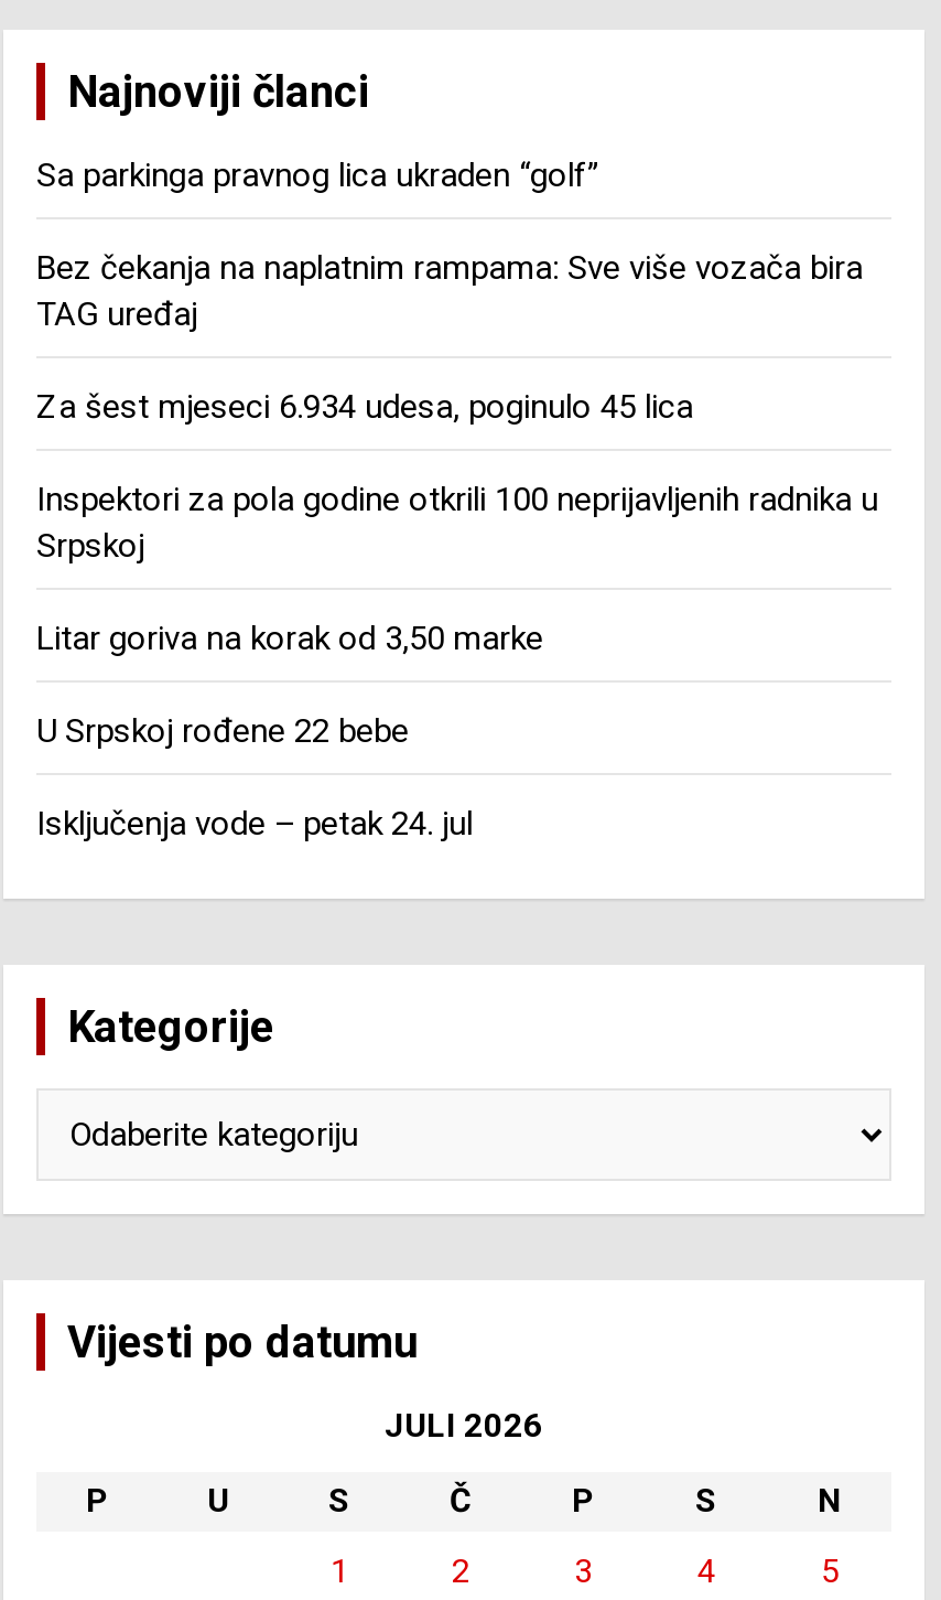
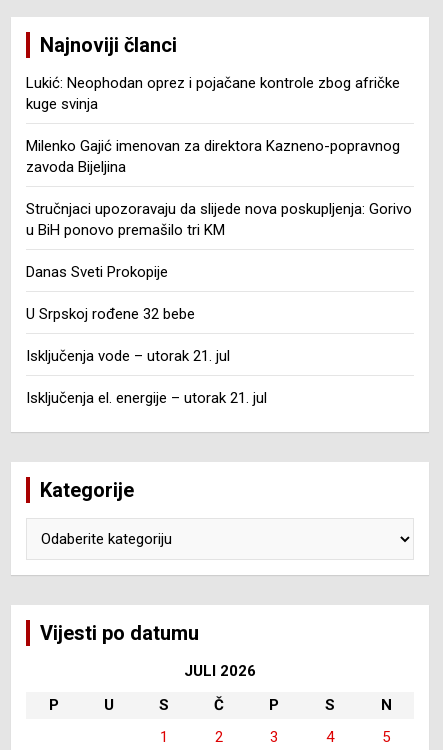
[36,155,598,194] Sa parkinga pravnog lica ukraden “golf” -> [26,74,400,113] Lukić: Neophodan oprez i pojačane kontrole zbog afričke | kuge svinja
[36,247,863,333] Bez čekanja na naplatnim rampama: Sve više vozača bira | TAG uređaj -> [26,137,400,176] Milenko Gajić imenovan za direktora Kazneno-popravnog | zavoda Bijeljina
[36,386,693,426] Za šest mjeseci 6.934 udesa, poginulo 45 lica -> [26,200,412,239] Stručnjaci upozoravaju da slijede nova poskupljenja: Gorivo | u BiH ponovo premašilo tri KM
[36,479,878,565] Inspektori za pola godine otkrili 100 neprijavljenih radnika u | Srpskoj -> [26,263,168,281] Danas Sveti Prokopije
[36,618,543,657] Litar goriva na korak od 3,50 marke -> [26,305,195,323] U Srpskoj rođene 32 bebe
[36,710,409,750] U Srpskoj rođene 22 bebe -> [26,347,230,365] Isključenja vode – utorak 21. jul
[36,803,473,843] Isključenja vode – petak 24. jul -> [26,389,267,407] Isključenja el. energije – utorak 21. jul

